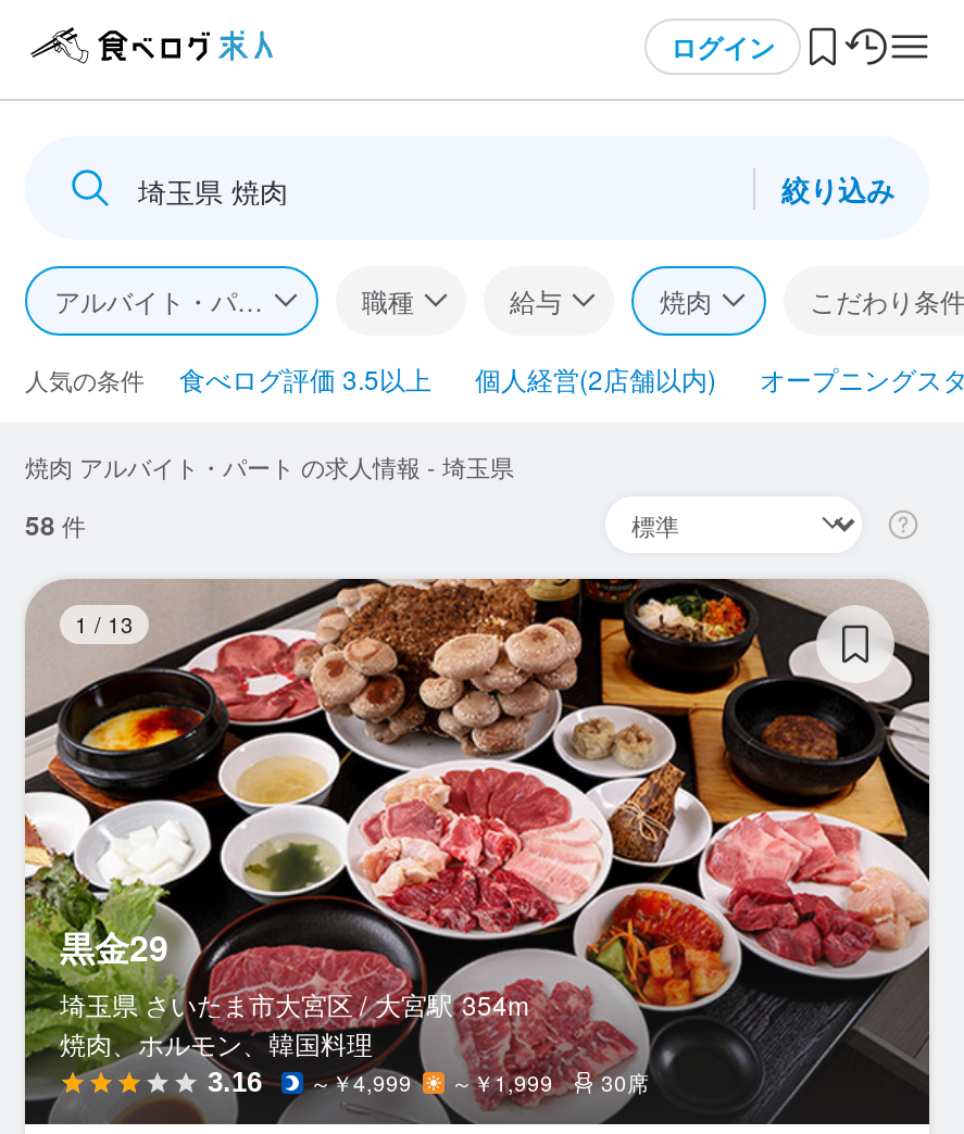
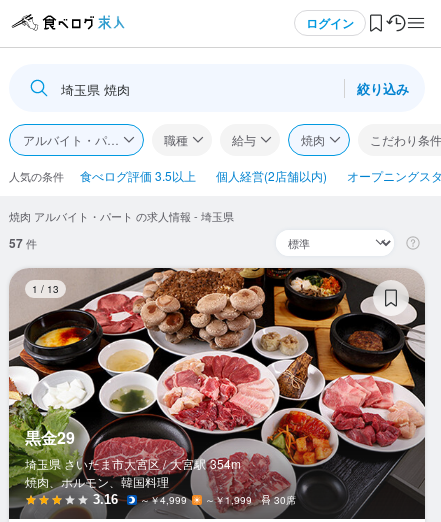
[25,505,86,544] 58件 -> [9,234,37,252] 57件

